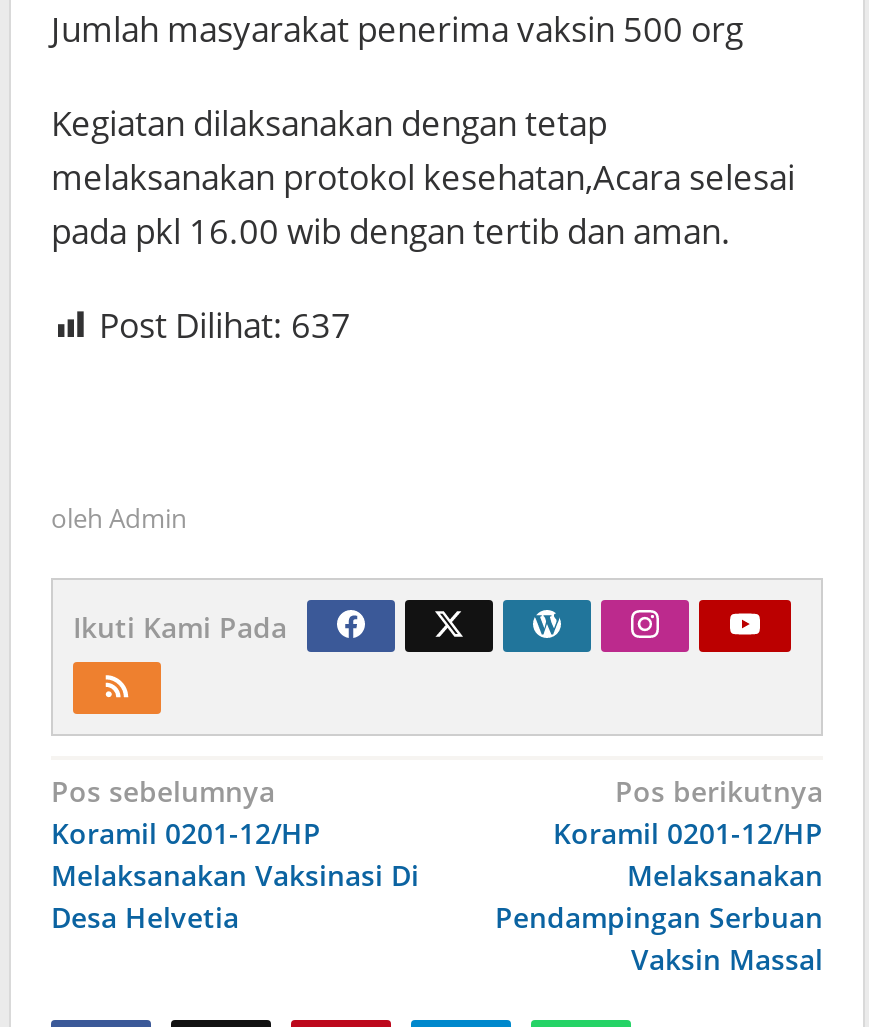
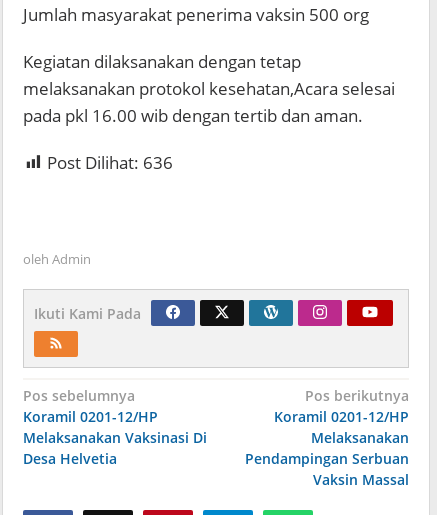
[99,302,351,348] Post Dilihat: 637 -> [47,151,173,174] Post Dilihat: 636

